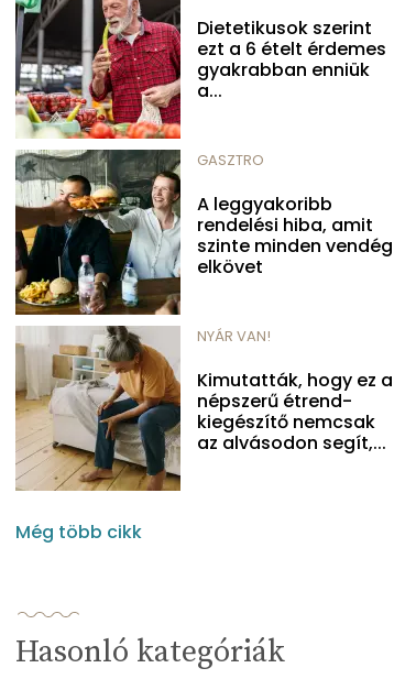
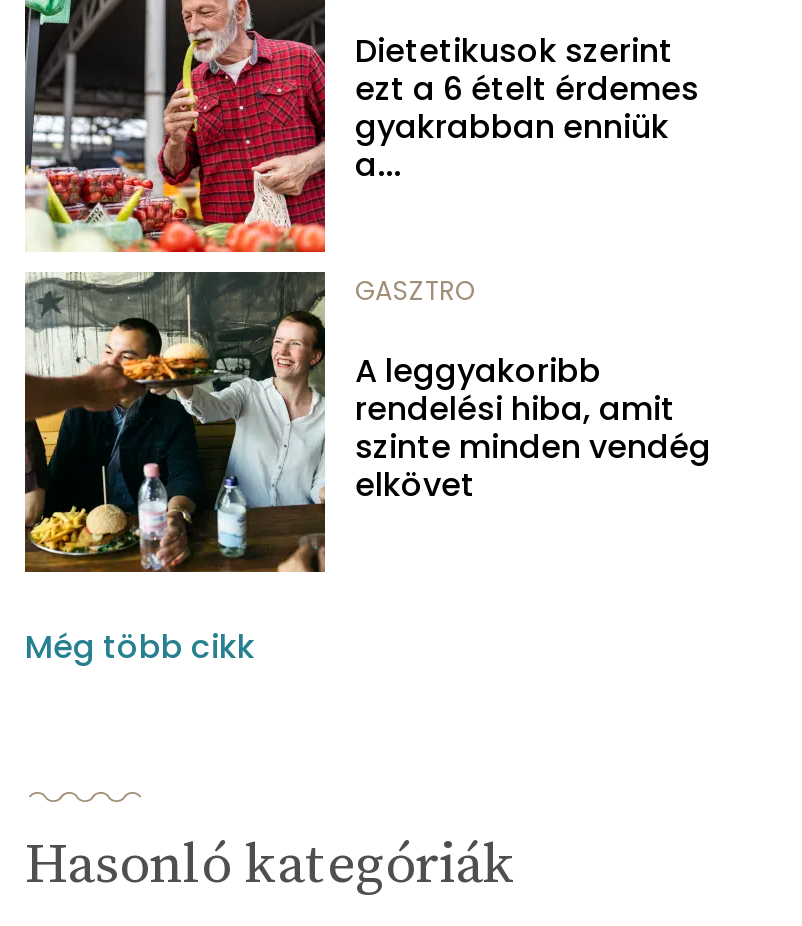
[14,325,393,492] [image] | NYÁR VAN! | Kimutatták, hogy ez a | népszerű étrend- | kiegészítő nemcsak | az alvásodon segít,... -> none

